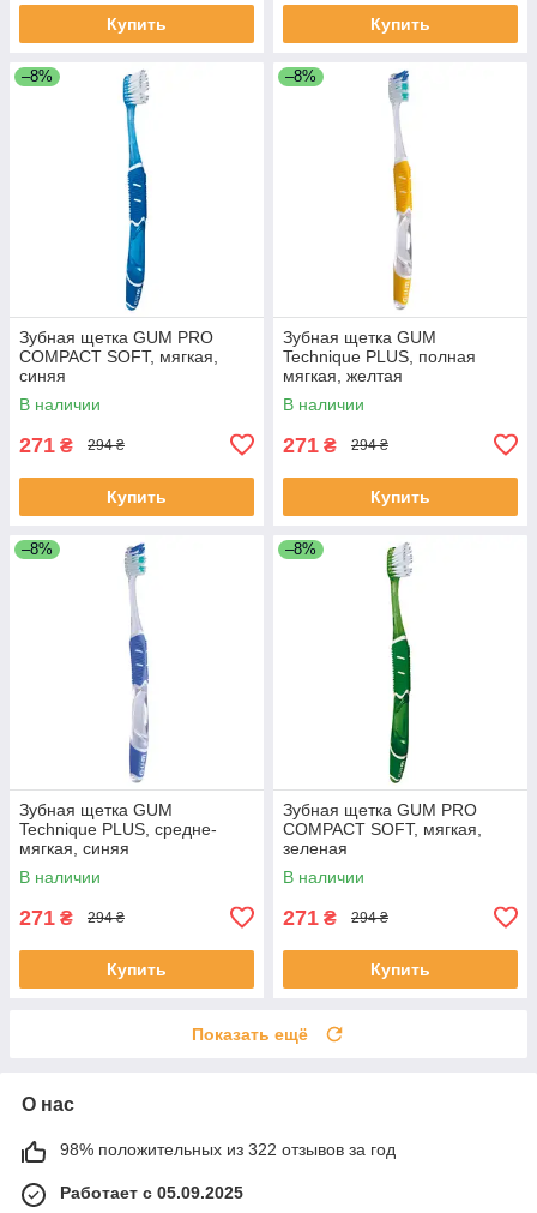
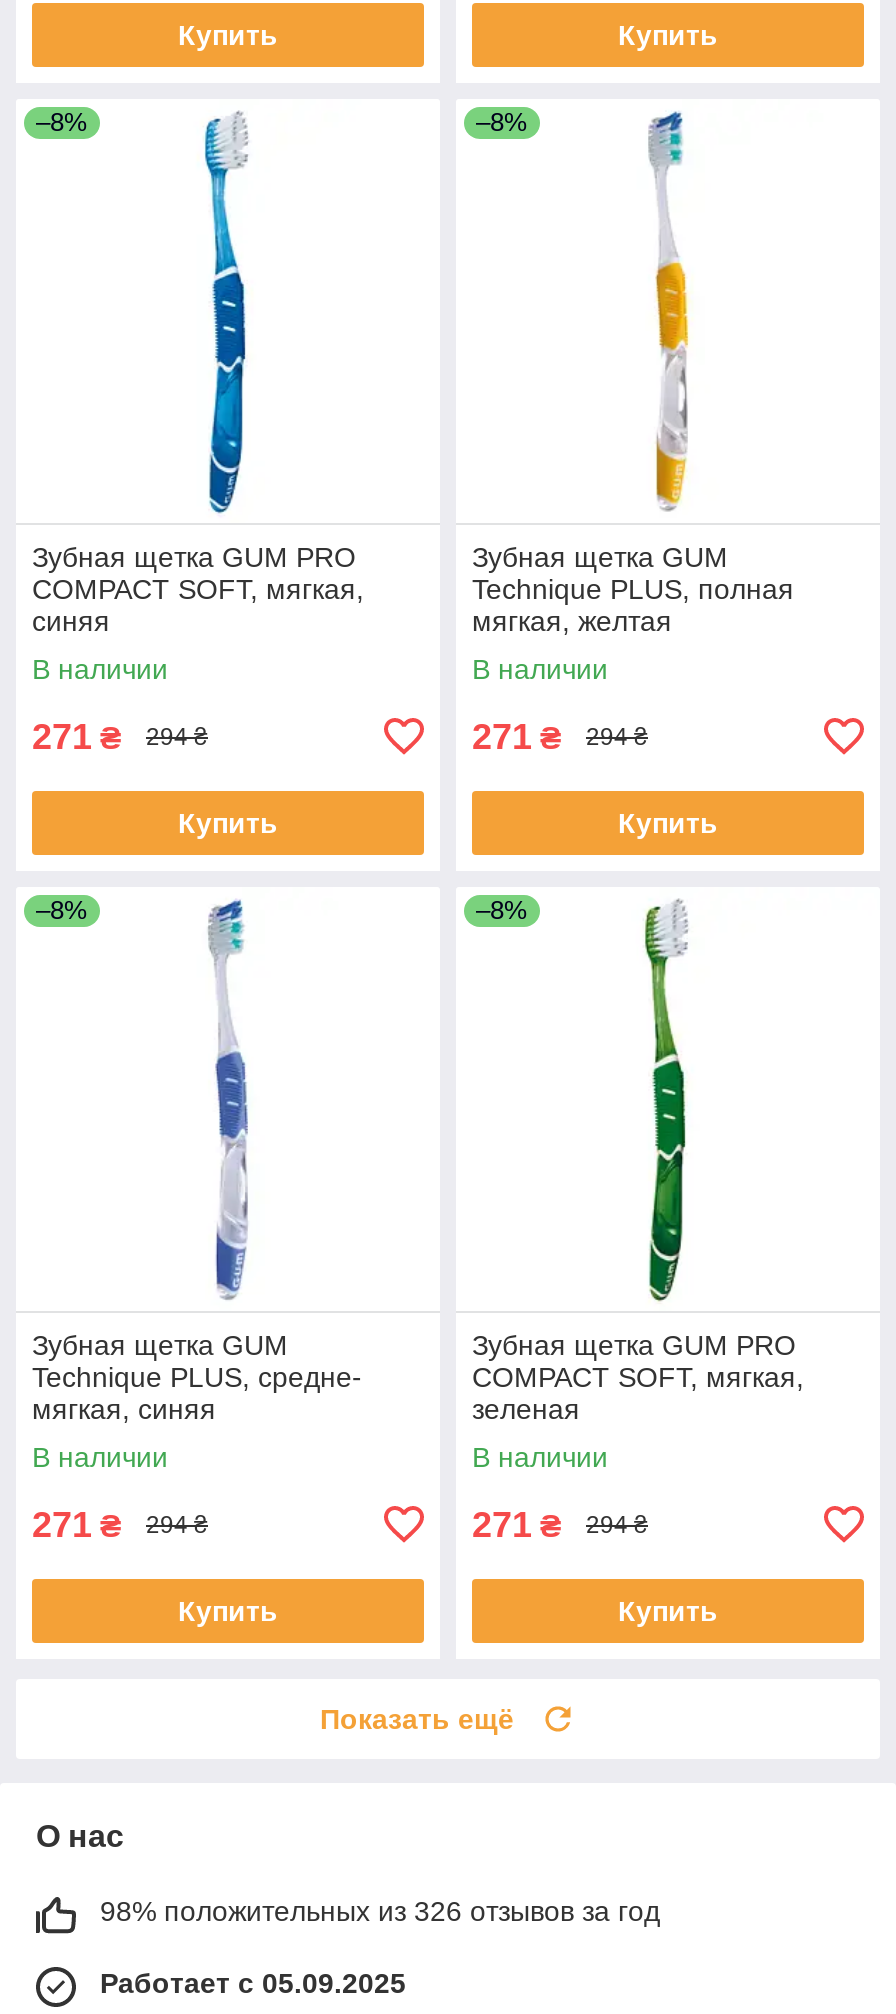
[60,1140,396,1159] 98% положительных из 322 отзывов за год -> [100,1895,660,1927] 98% положительных из 326 отзывов за год

